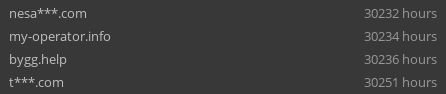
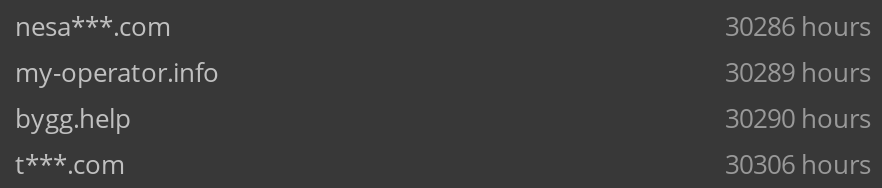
[364,4,437,22] 30232 hours -> [725,7,871,43] 30286 hours
[364,27,437,45] 30234 hours -> [725,53,871,89] 30289 hours
[364,50,437,68] 30236 hours -> [725,99,871,135] 30290 hours
[364,73,437,91] 30251 hours -> [725,145,871,181] 30306 hours

